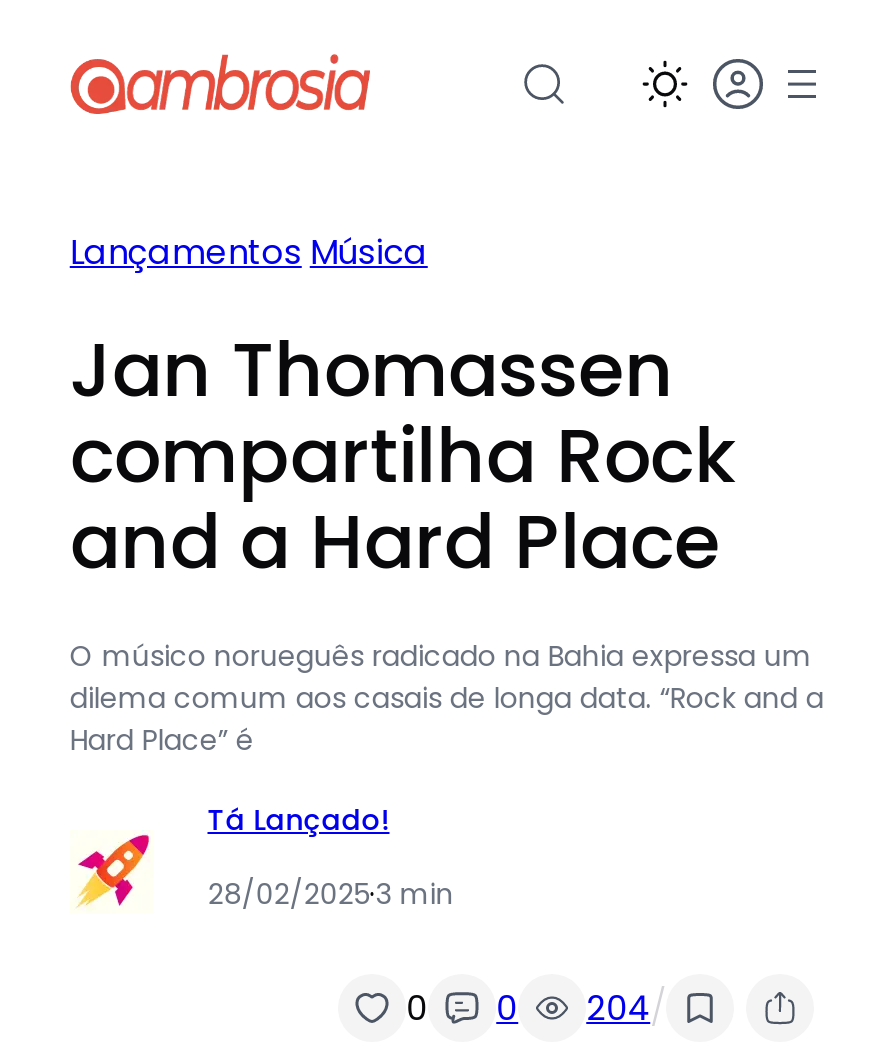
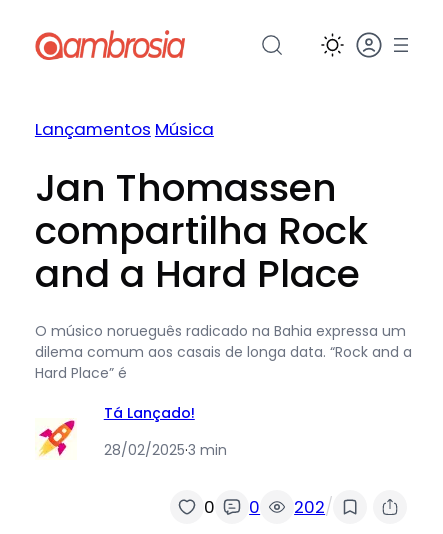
[406,982,666,1032] 0 0 204 / -> [204,494,333,519] 0 0 202 /

